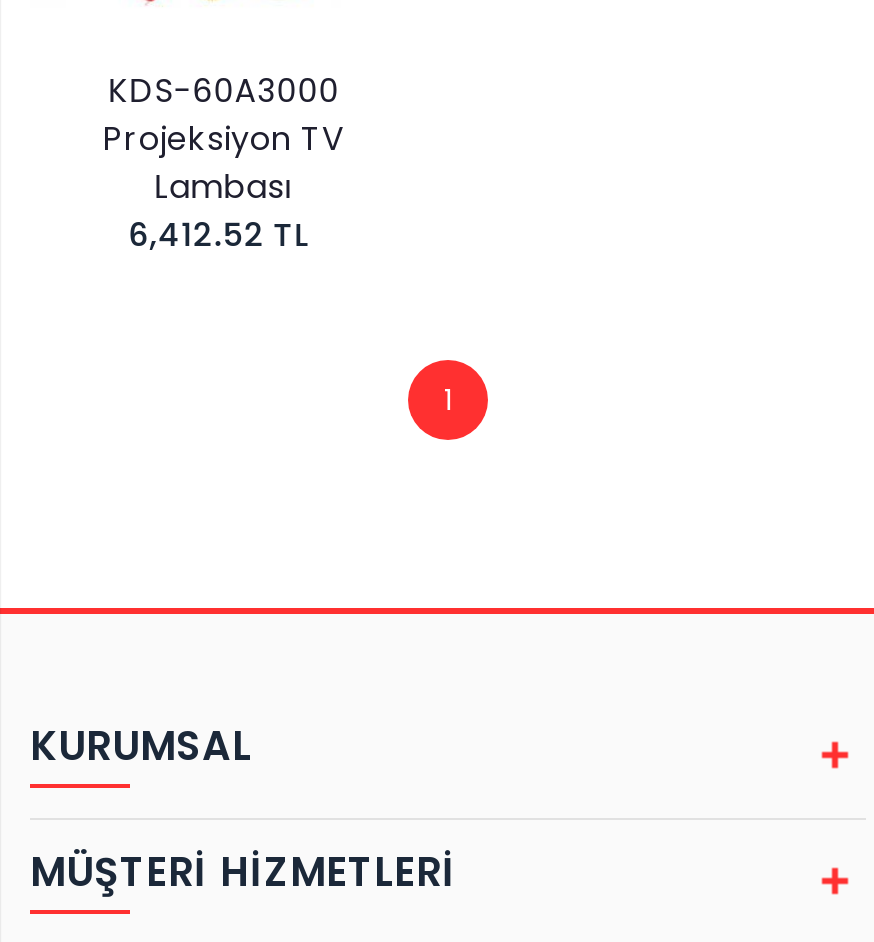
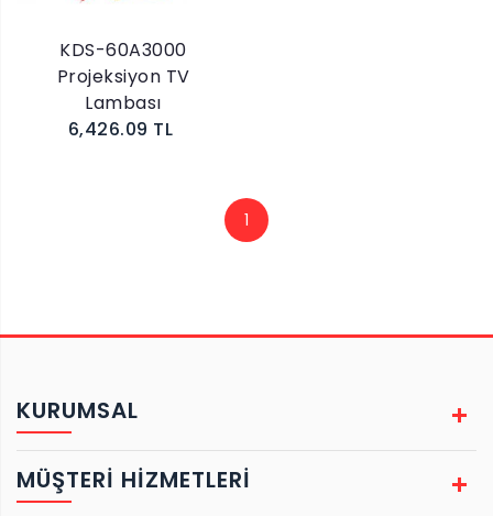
[128,212,310,258] 6,412.52 TL -> [68,117,173,142] 6,426.09 TL

